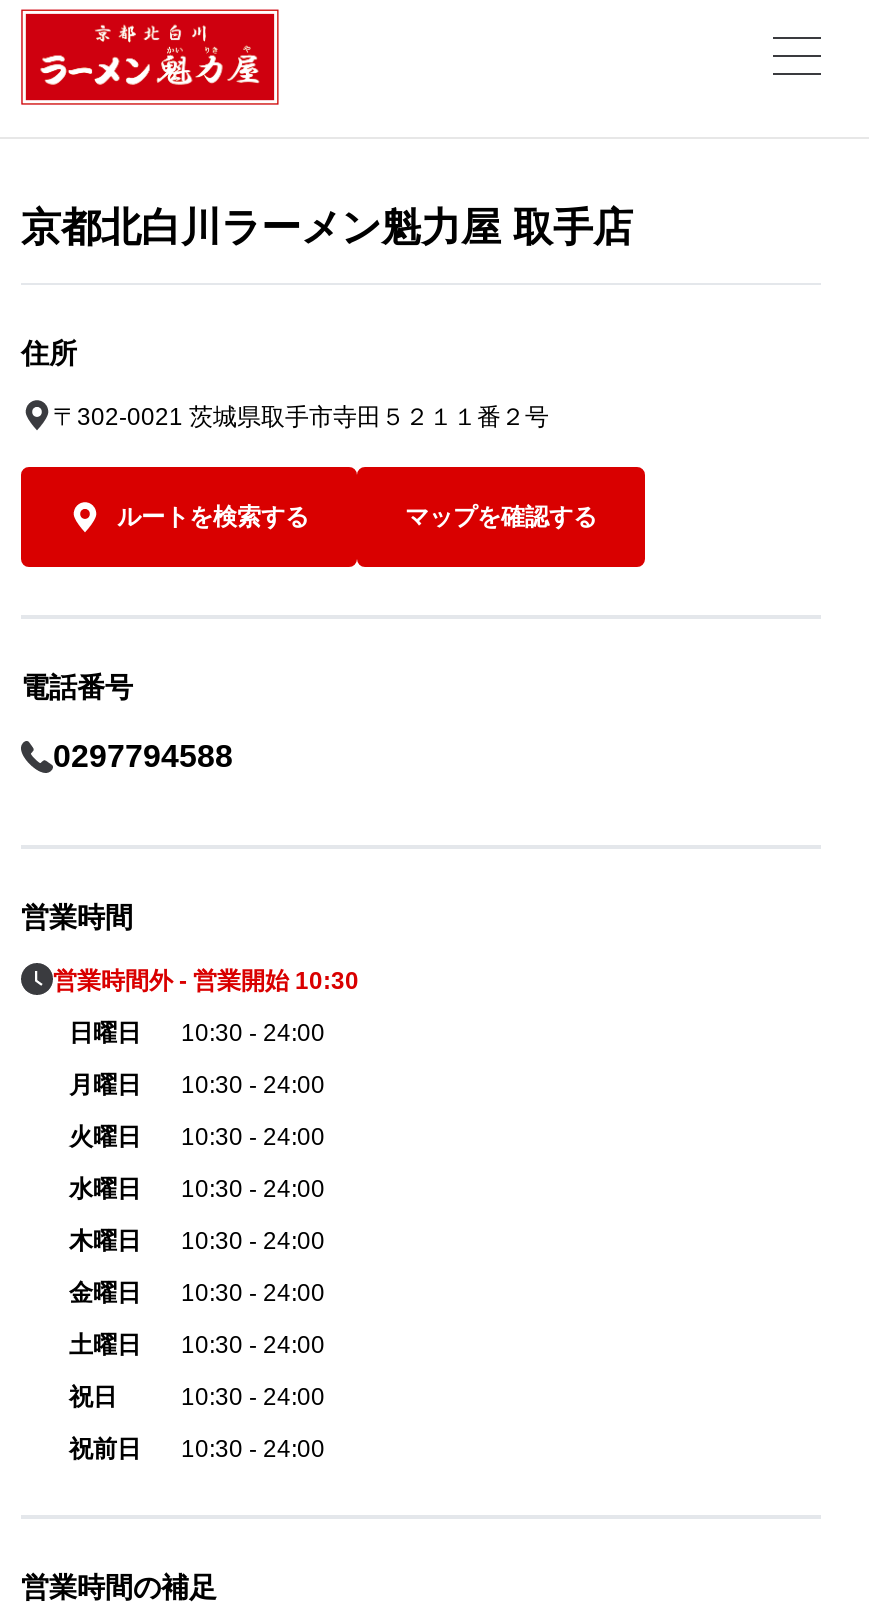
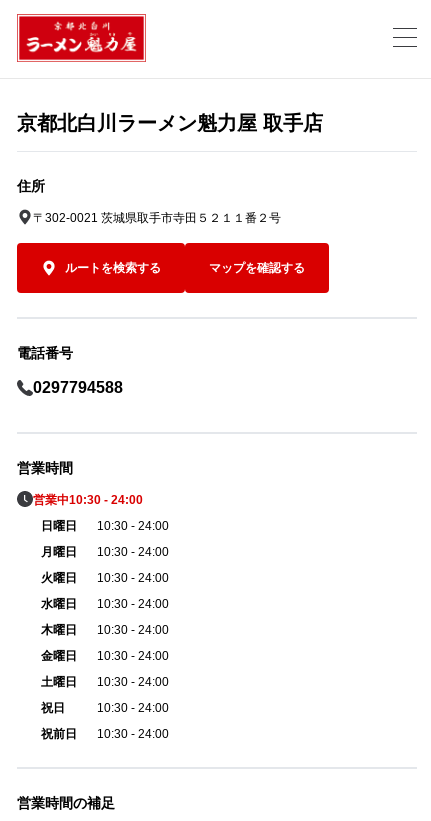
[53,967,359,995] 営業時間外 - 営業開始 10:30 -> [33,493,143,507] 営業中10:30 - 24:00

